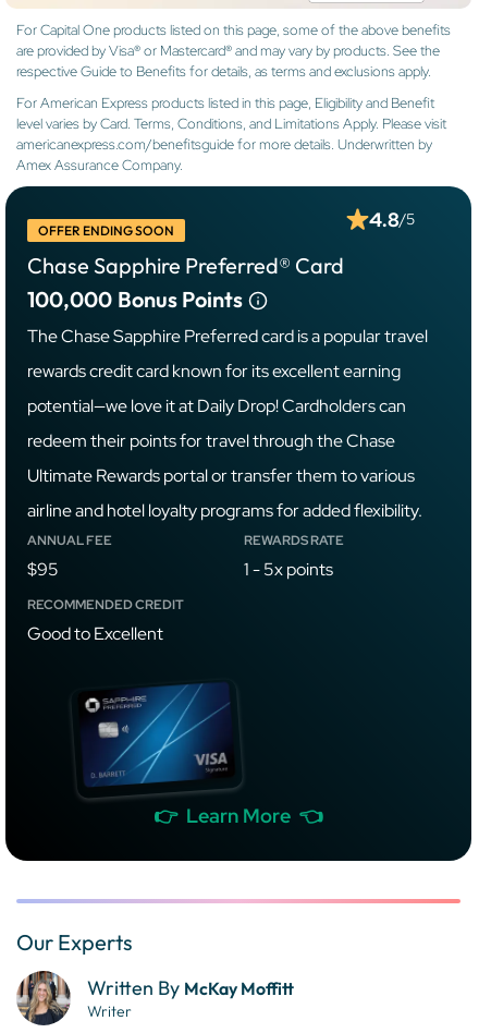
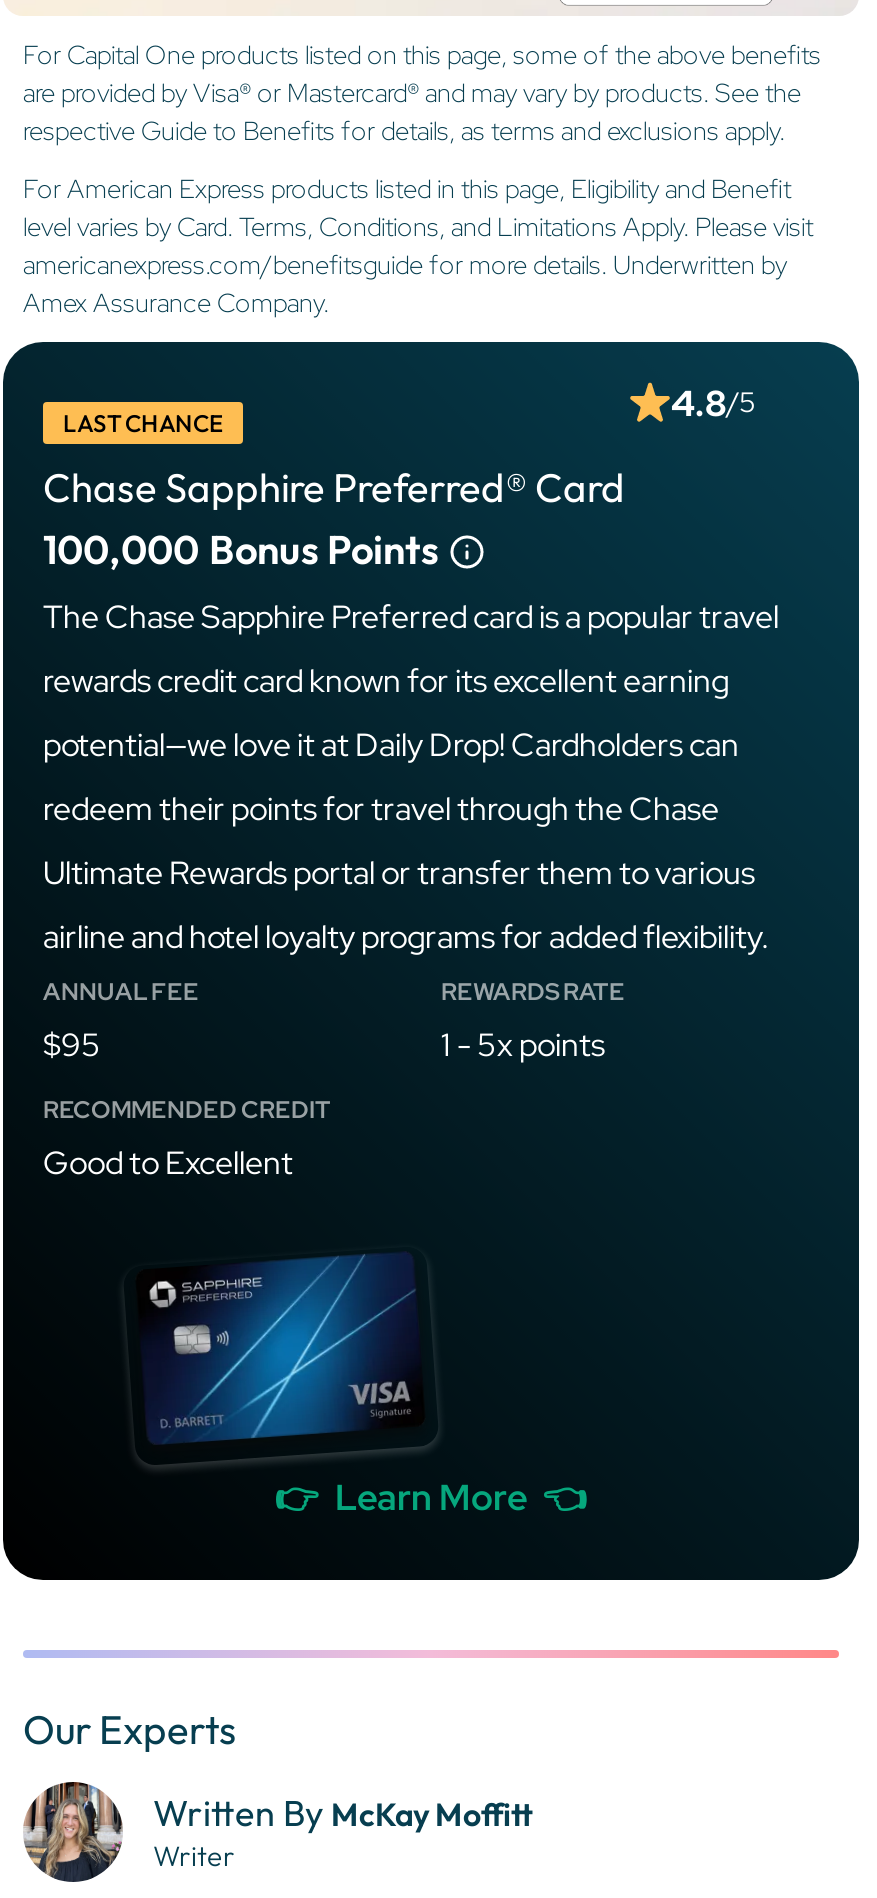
[38,222,174,239] OFFER ENDING SOON -> [63,408,223,438] LAST CHANCE

